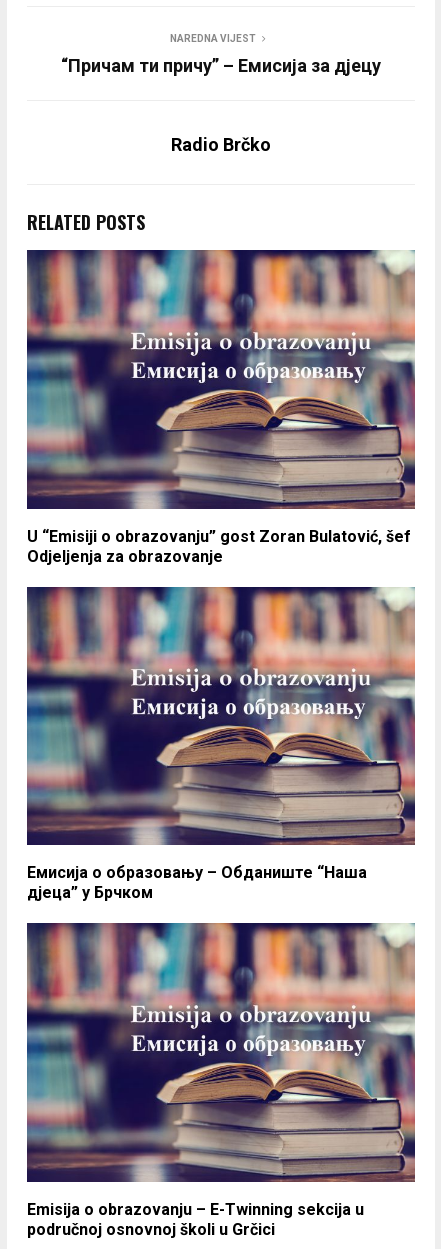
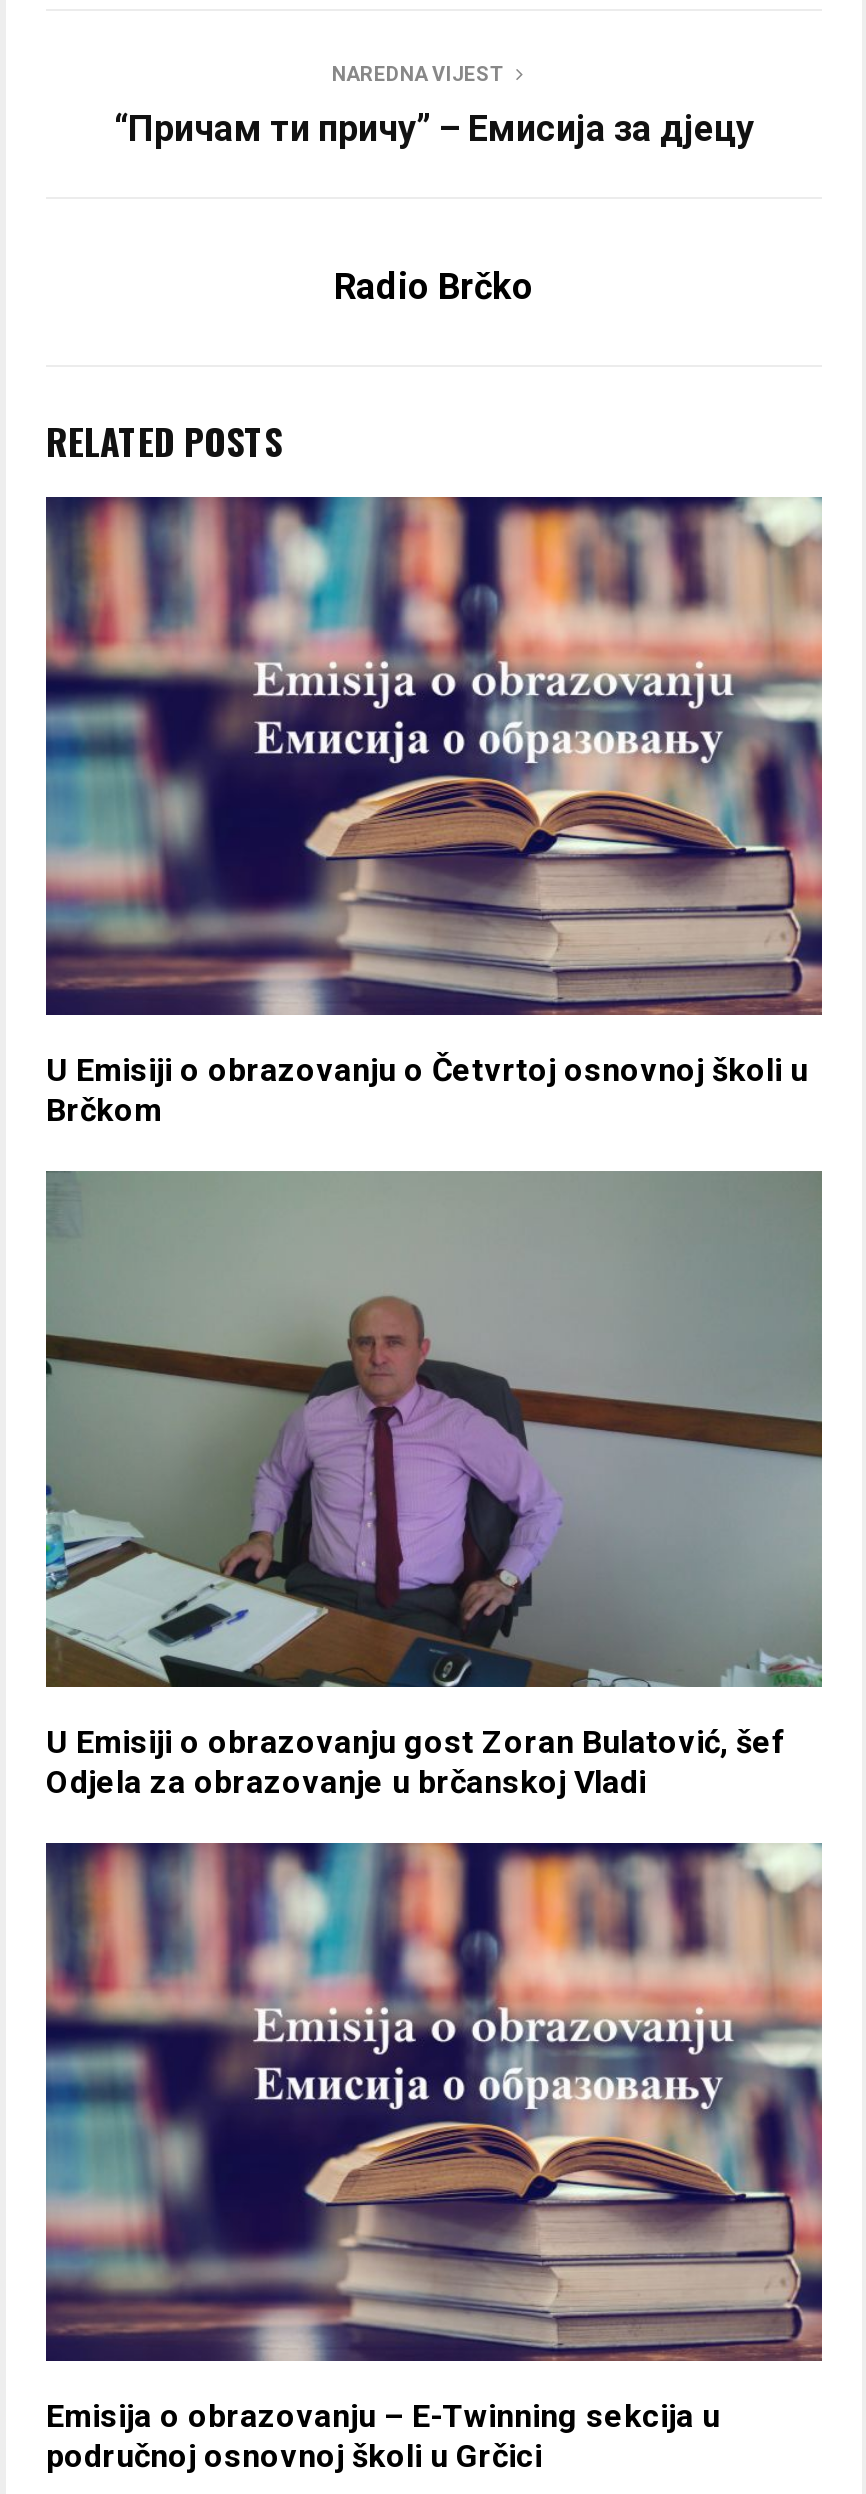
[27,527,411,566] U “Emisiji o obrazovanju” gost Zoran Bulatović, šef | Odjeljenja za obrazovanje -> [46,1050,808,1128] U Emisiji o obrazovanju o Četvrtoj osnovnoj školi u | Brčkom
[26,586,416,902] [image] | Емисија о образовању – Обданиште “Наша | дјеца” у Брчком -> [44,1169,824,1802] [image] | U Emisiji o obrazovanju gost Zoran Bulatović, šef | Odjela za obrazovanje u brčanskoj Vladi

